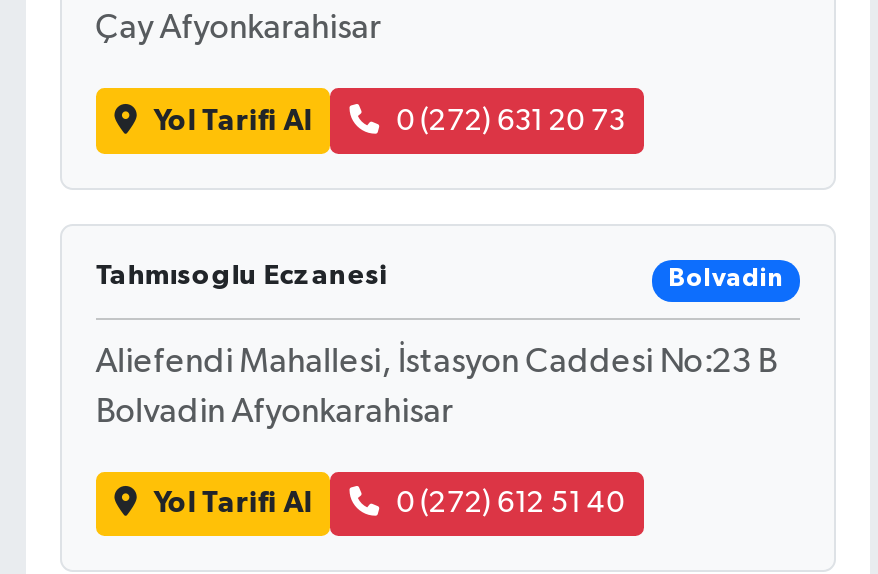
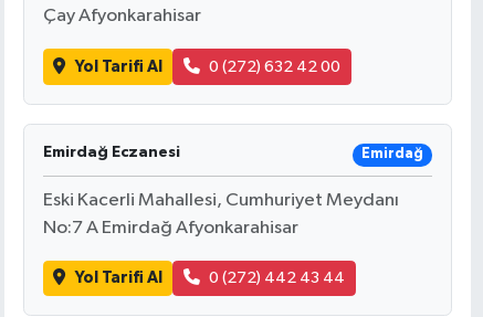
[396,105,624,135] 0 (272) 631 20 73 -> [209,58,341,75] 0 (272) 632 42 00
[96,262,784,293] Tahmısoglu Eczanesi | Bolvadin -> [43,145,423,162] Emirdağ Eczanesi | Emirdağ
[96,346,778,380] Aliefendi Mahallesi, İstasyon Caddesi No:23 B -> [43,191,399,210] Eski Kacerli Mahallesi, Cumhuriyet Meydanı
[96,396,454,430] Bolvadin Afyonkarahisar -> [43,218,298,237] No:7 A Emirdağ Afyonkarahisar
[396,488,624,518] 0 (272) 612 51 40 -> [209,270,345,286] 0 (272) 442 43 44

